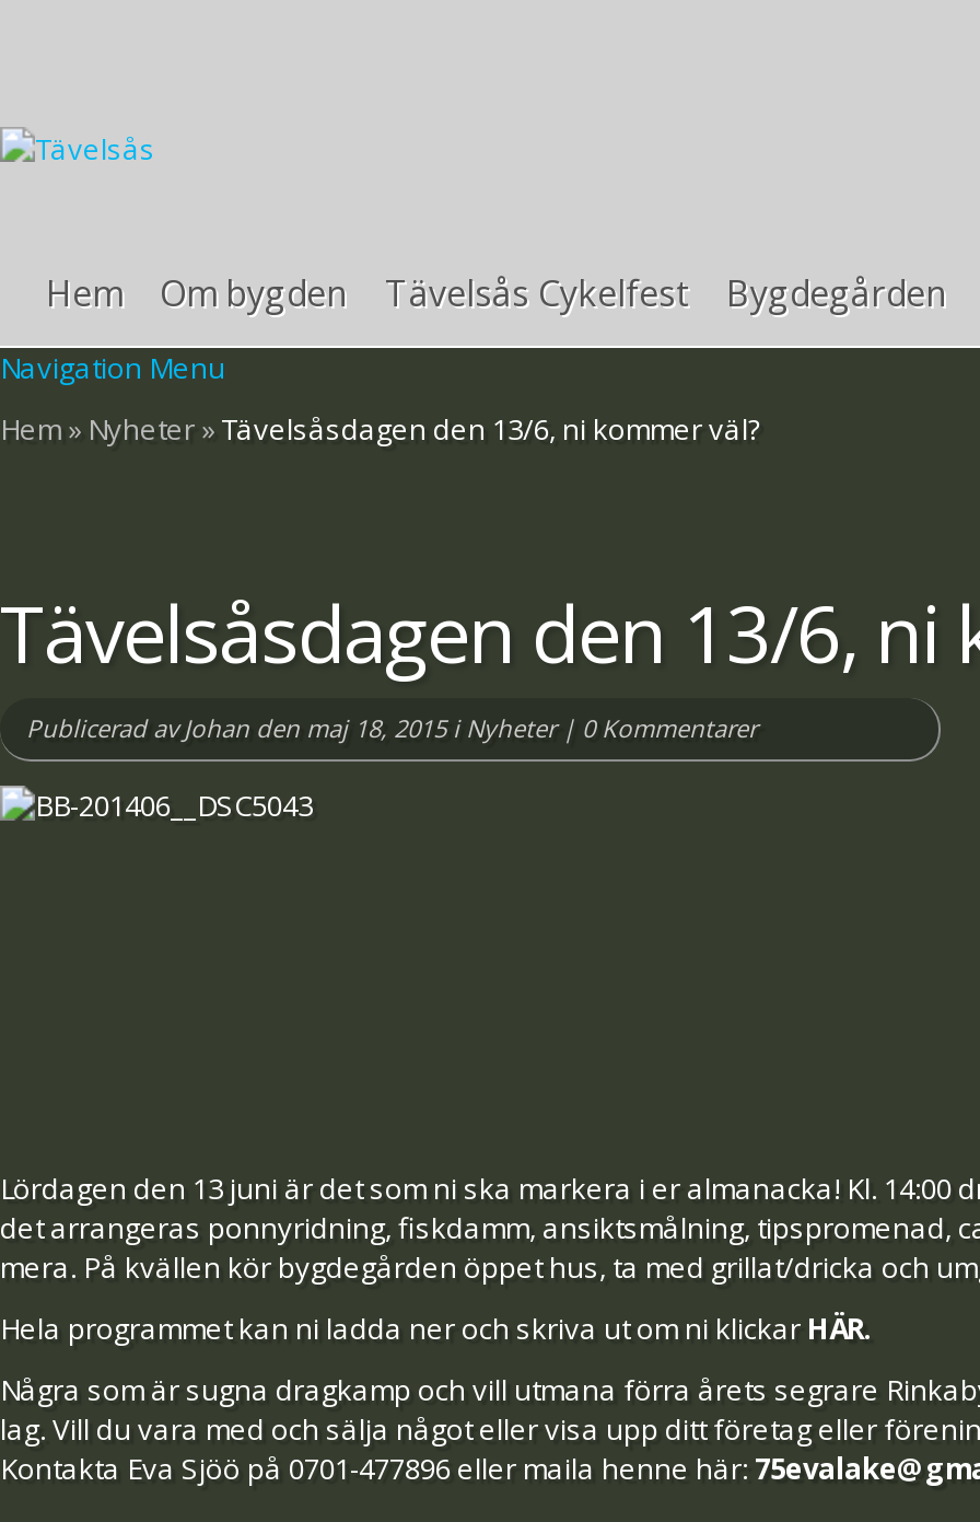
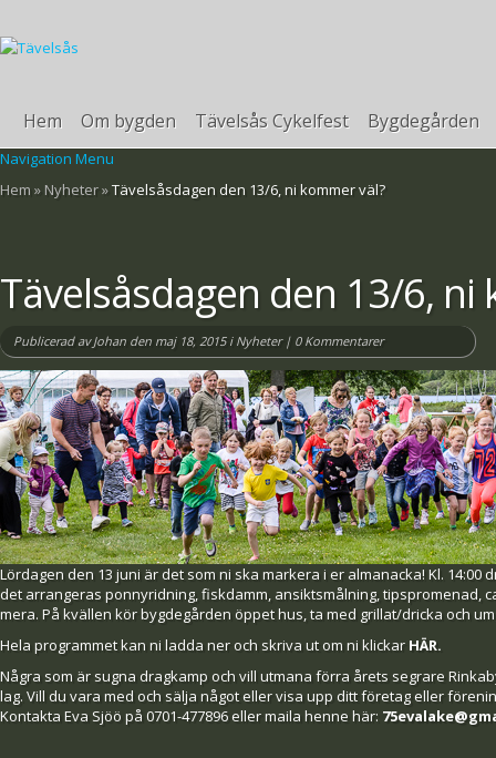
none -> [3,369,493,562] [image]

